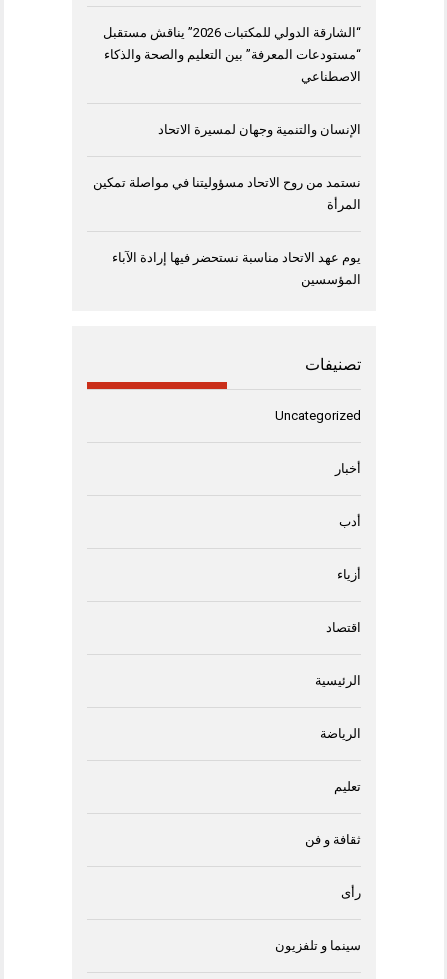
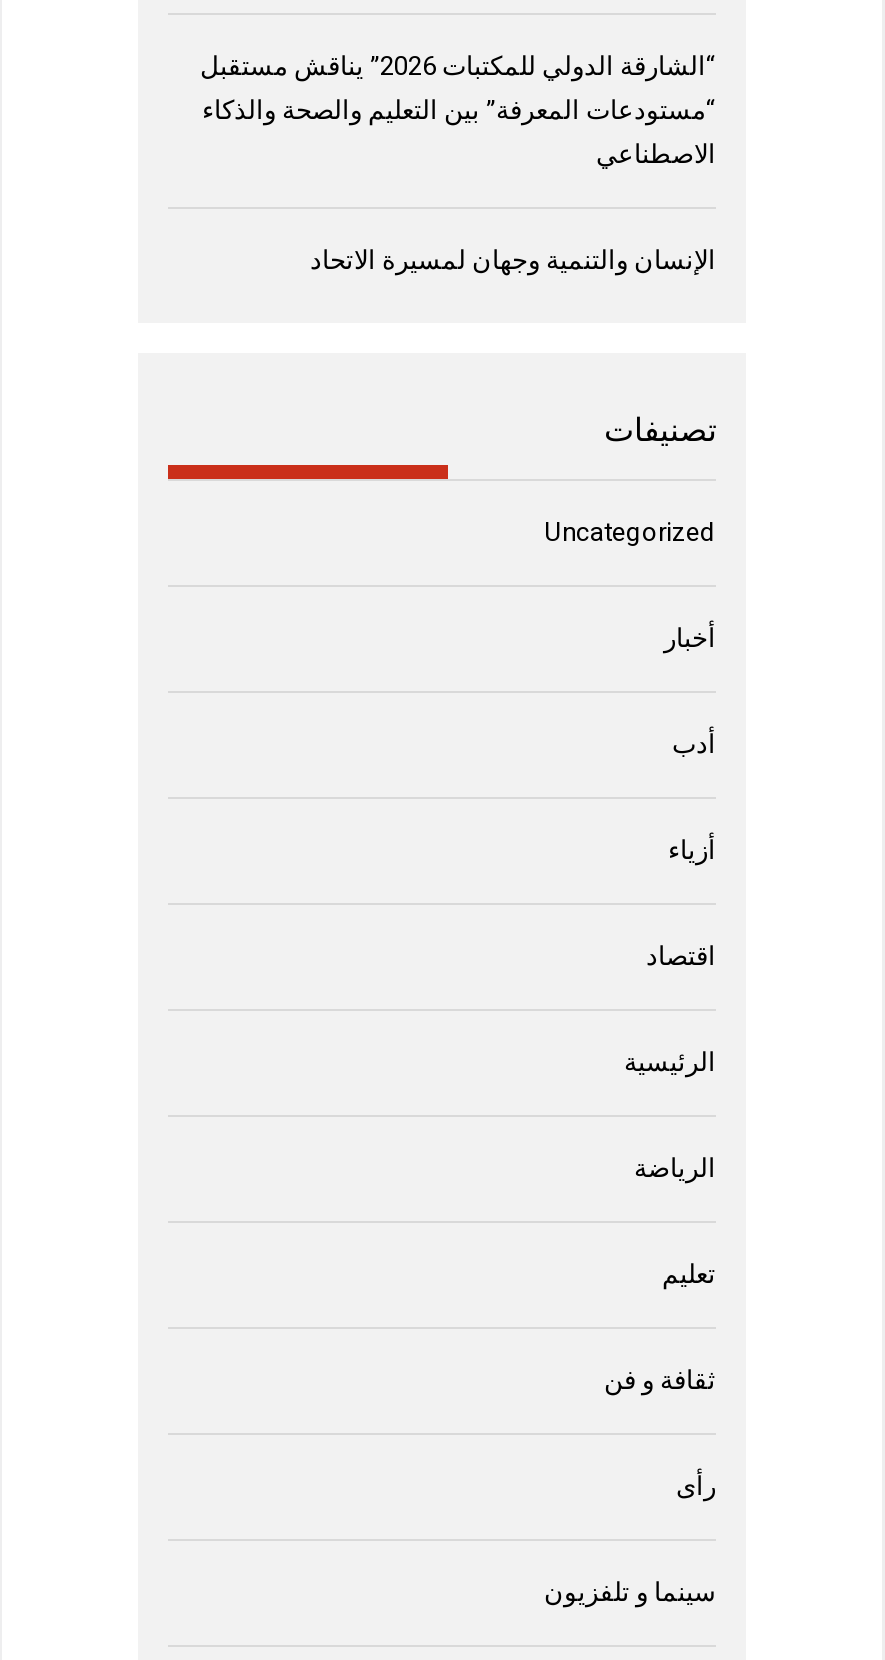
[93,174,361,211] نستمد من روح الاتحاد مسؤوليتنا في مواصلة تمكين | المرأة -> none
[112,249,361,286] يوم عهد الاتحاد مناسبة نستحضر فيها إرادة الآباء | المؤسسين -> none

